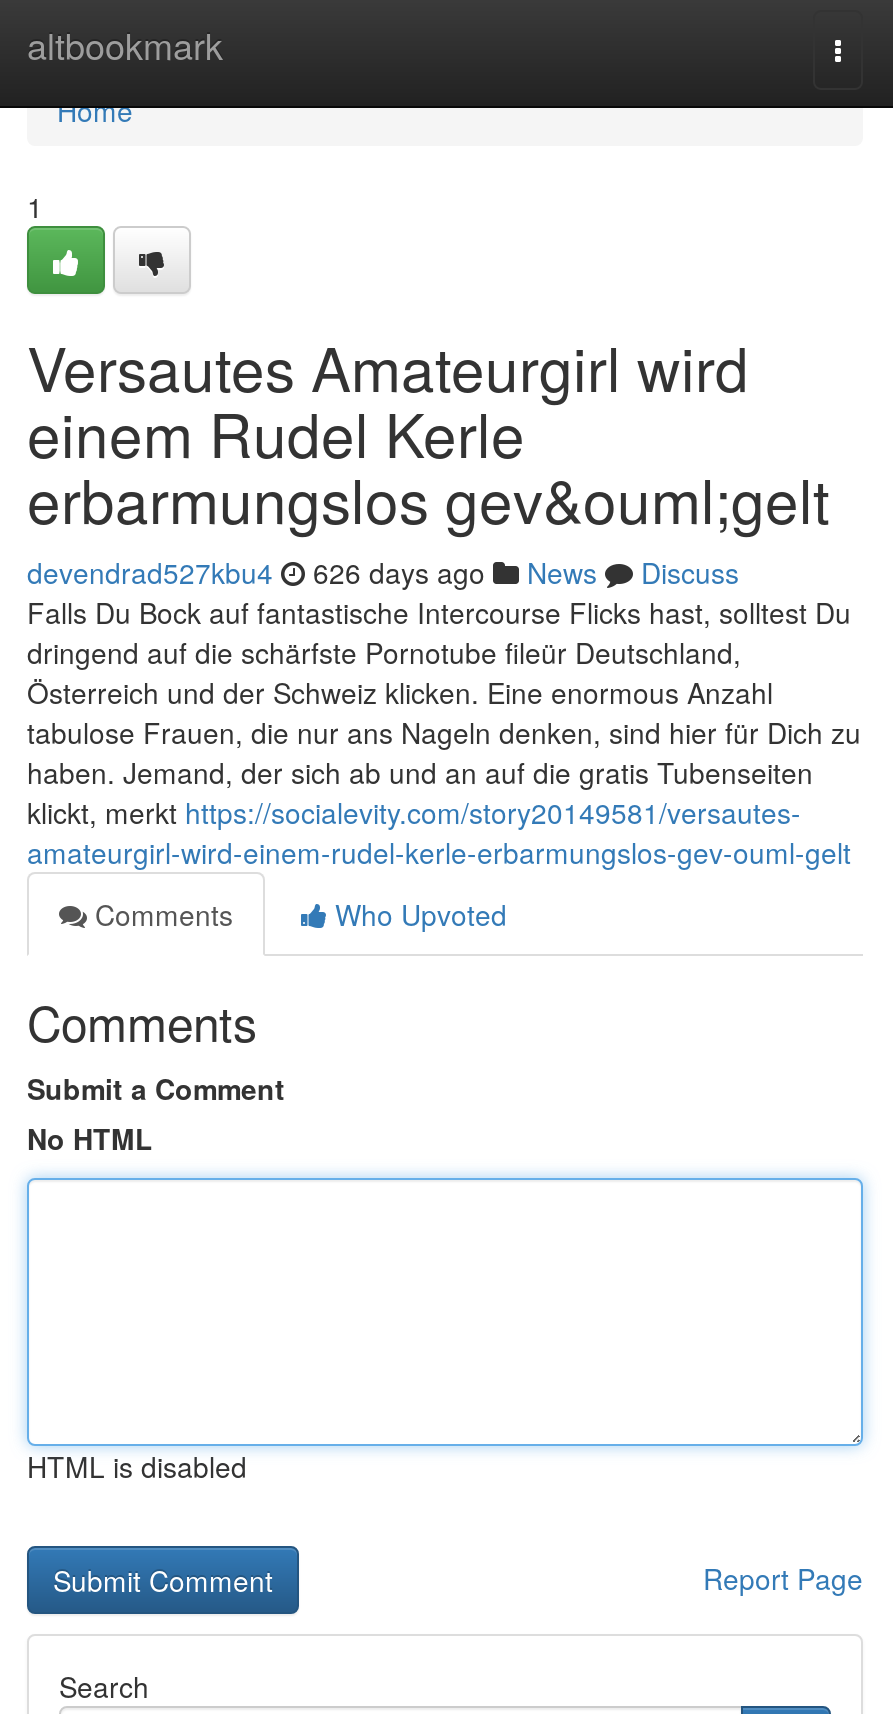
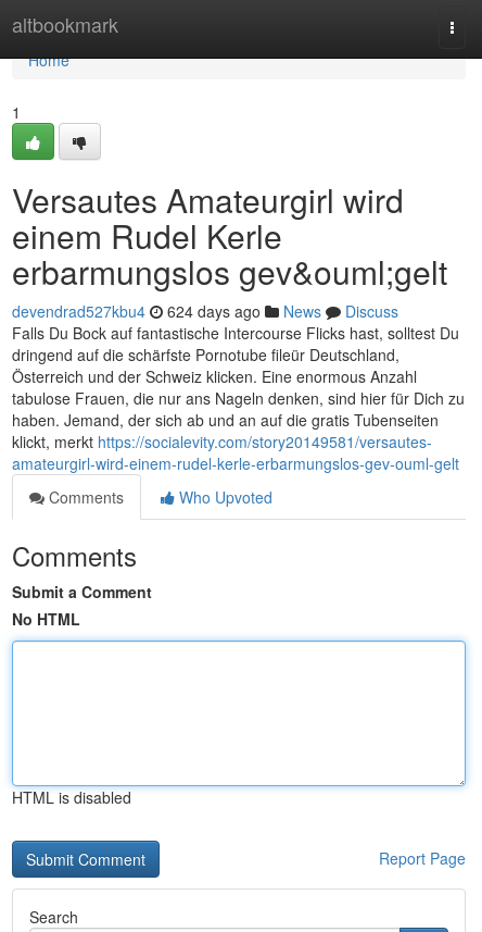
[27,552,739,592] devendrad527kbu4 626 days ago News Discuss -> [12,300,398,322] devendrad527kbu4 624 days ago News Discuss

